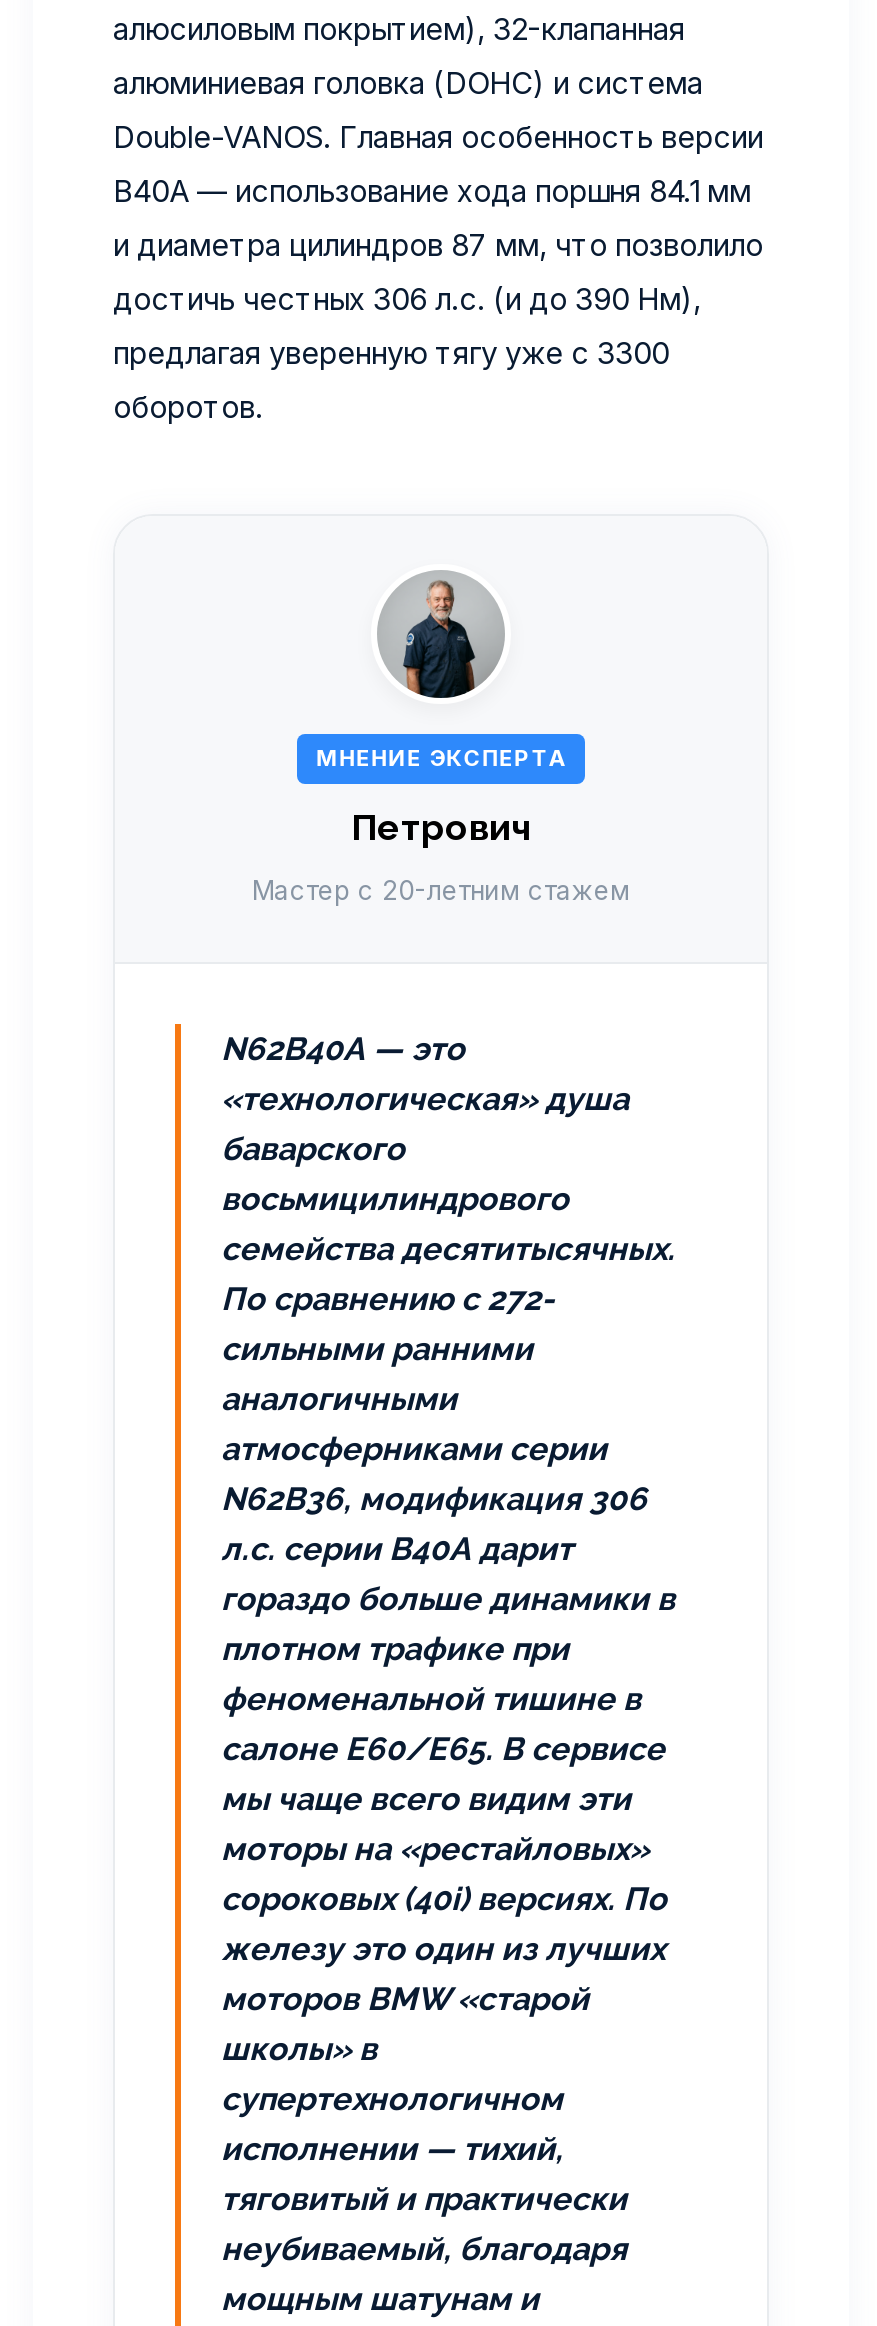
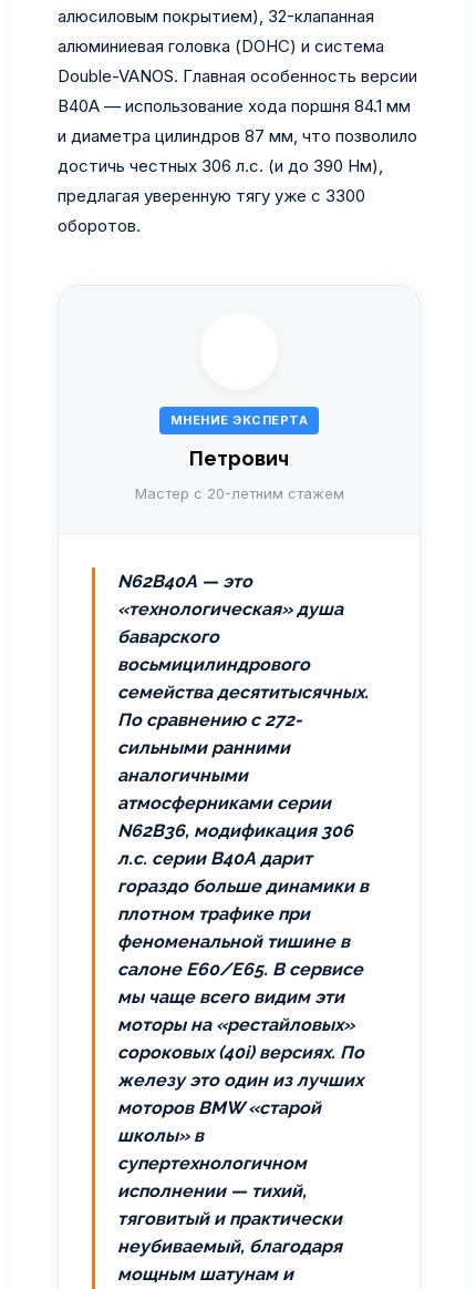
[377,570,507,700] [image] -> none

